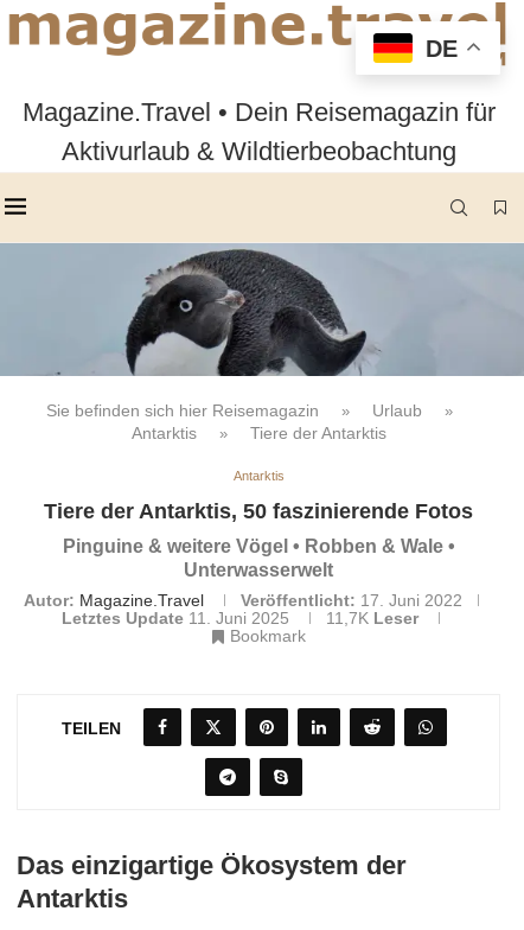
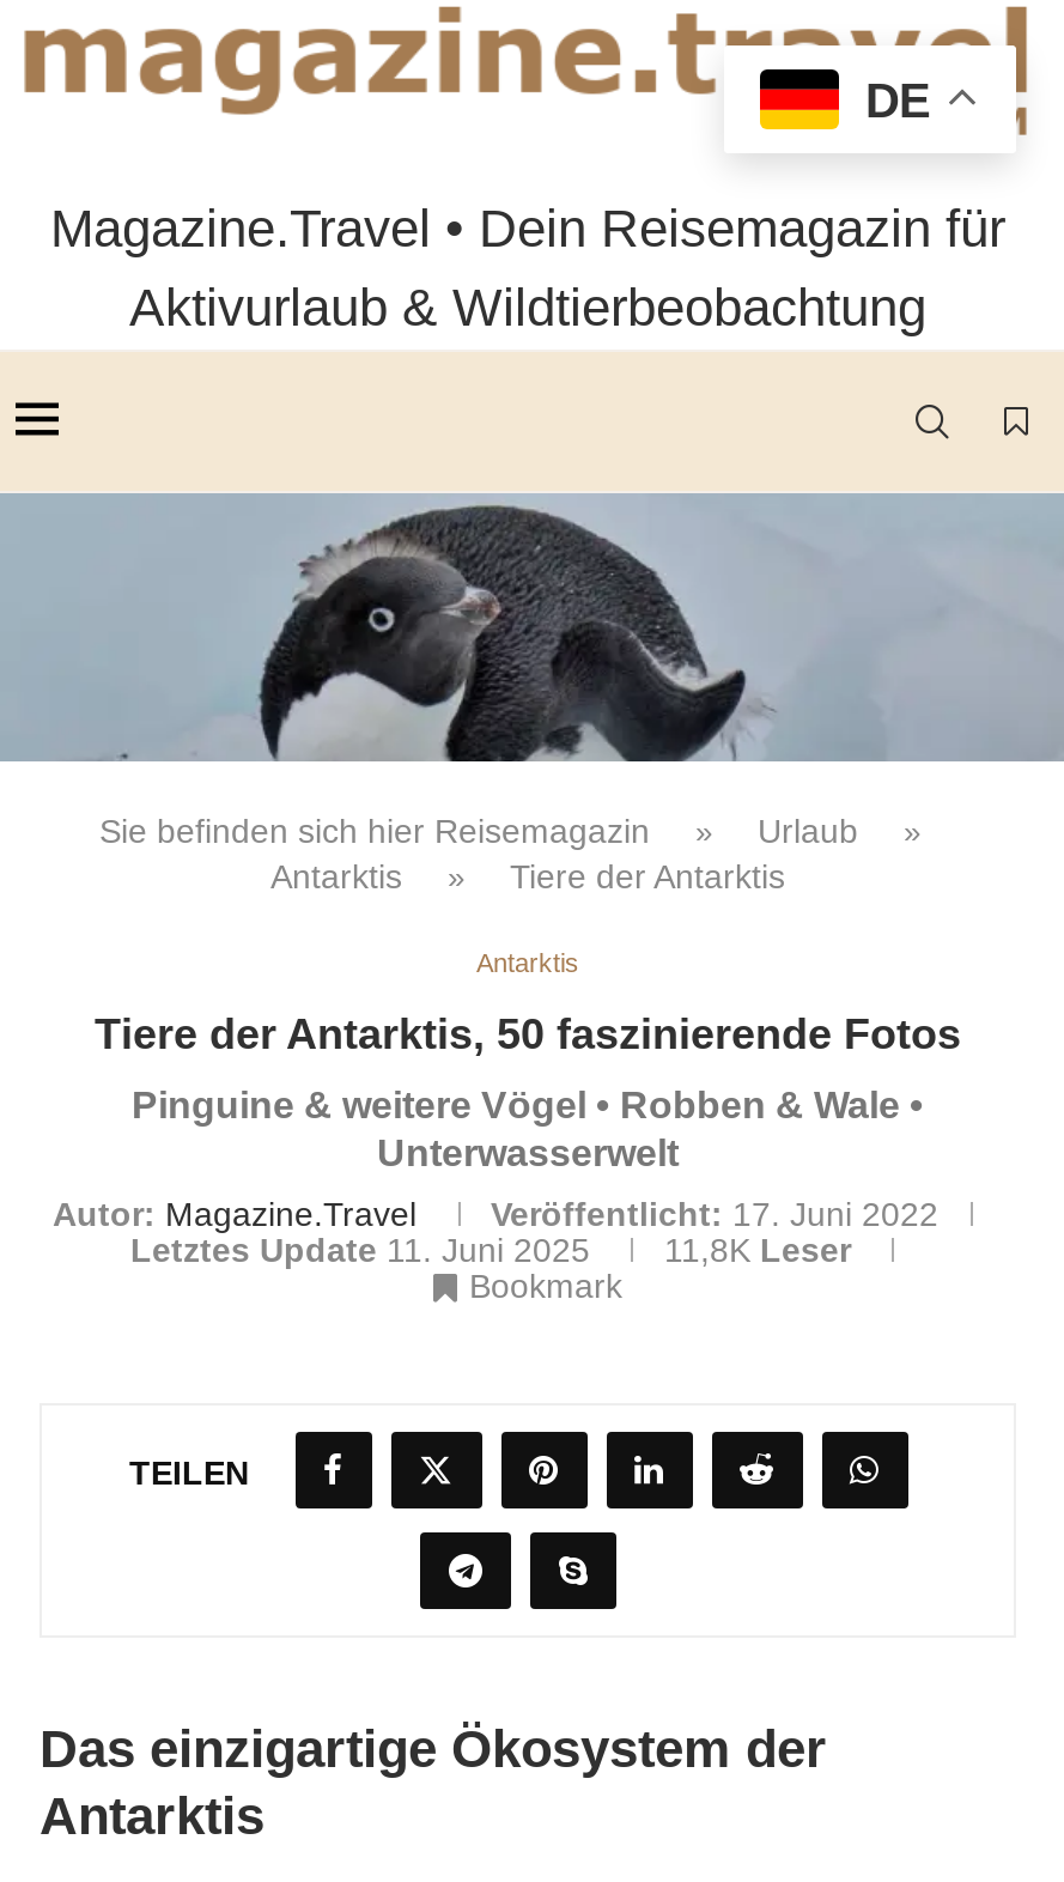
[62,609,418,628] Letztes Update 11. Juni 2025 11,7K Leser -> [130,1231,851,1269] Letztes Update 11. Juni 2025 11,8K Leser

